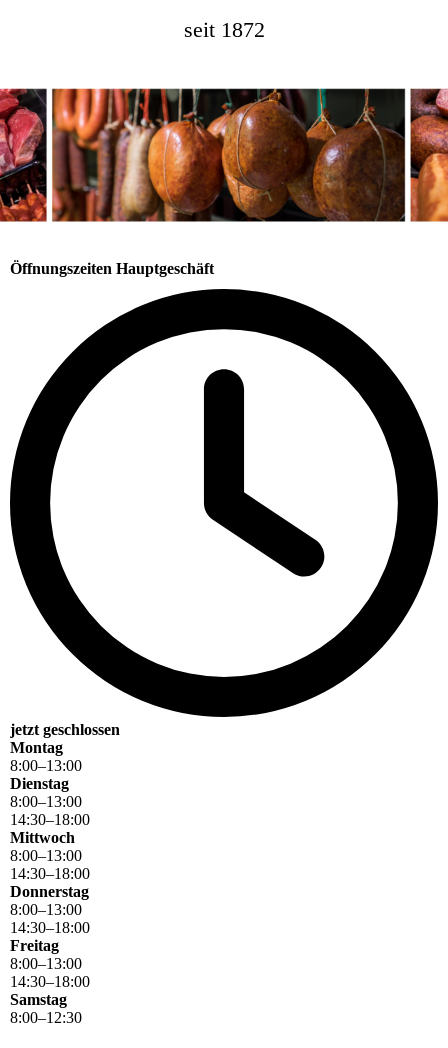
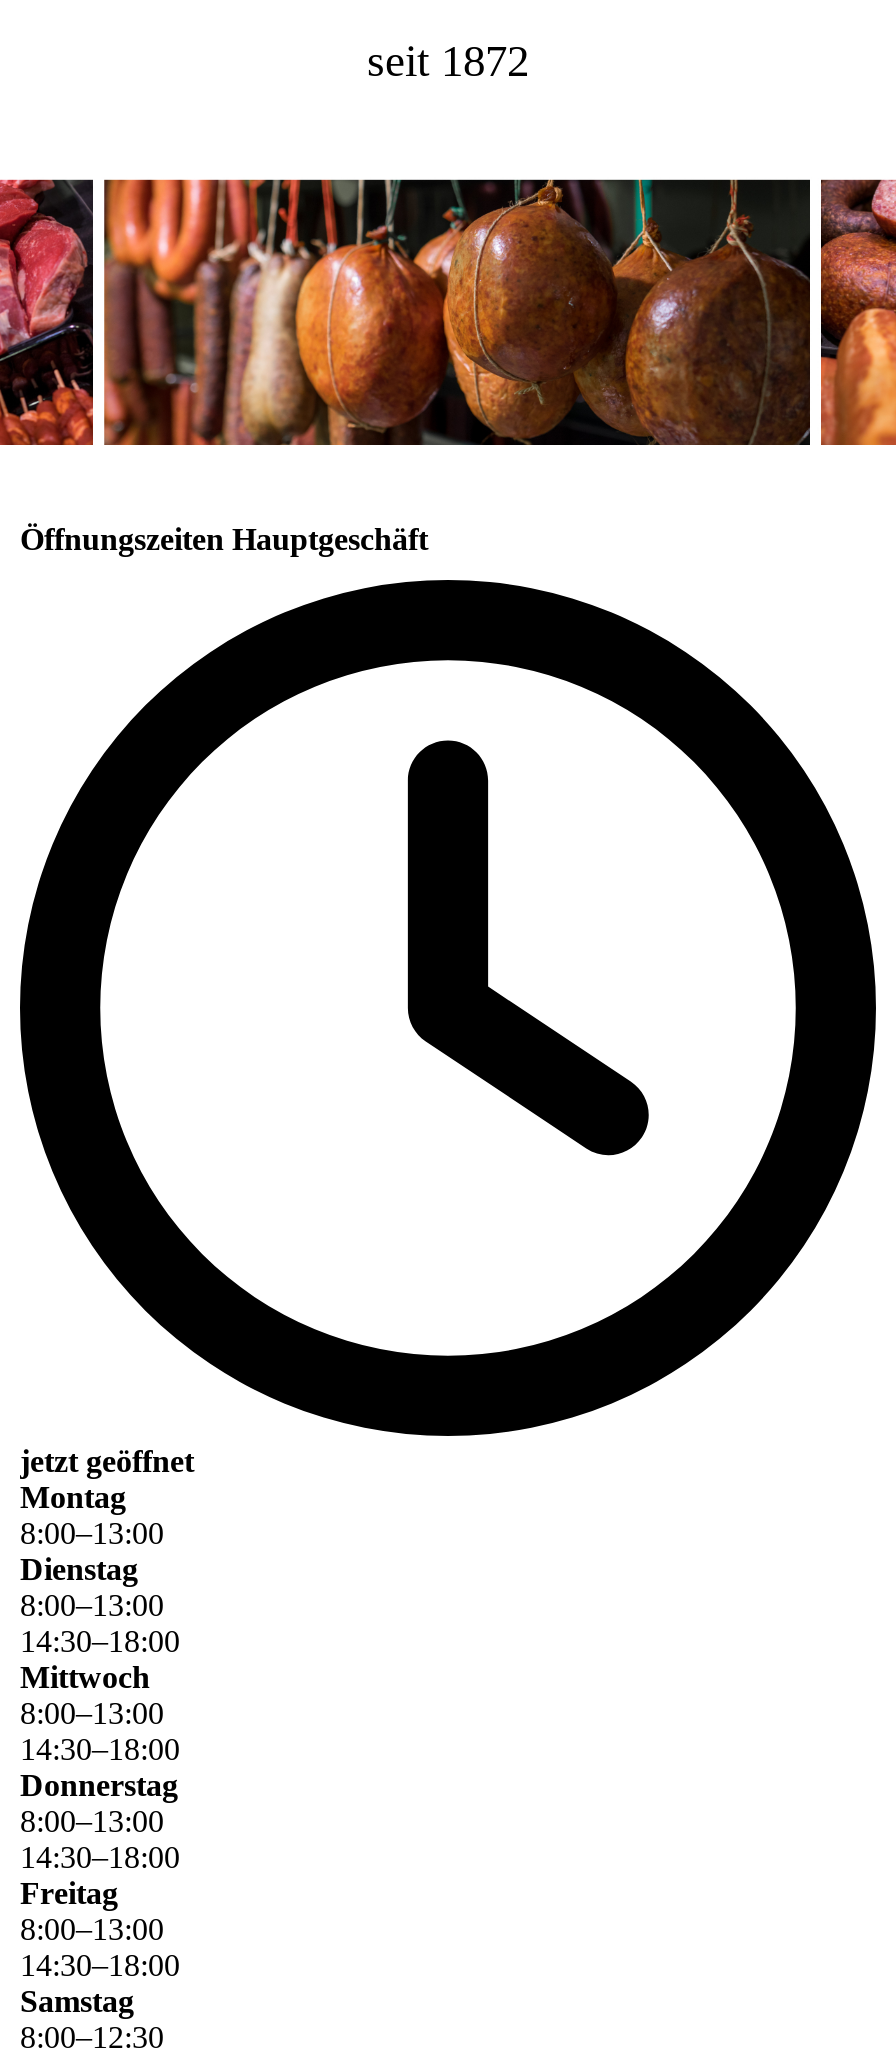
[10,721,120,738] jetzt geschlossen -> [20,1445,194,1479] jetzt geöffnet

